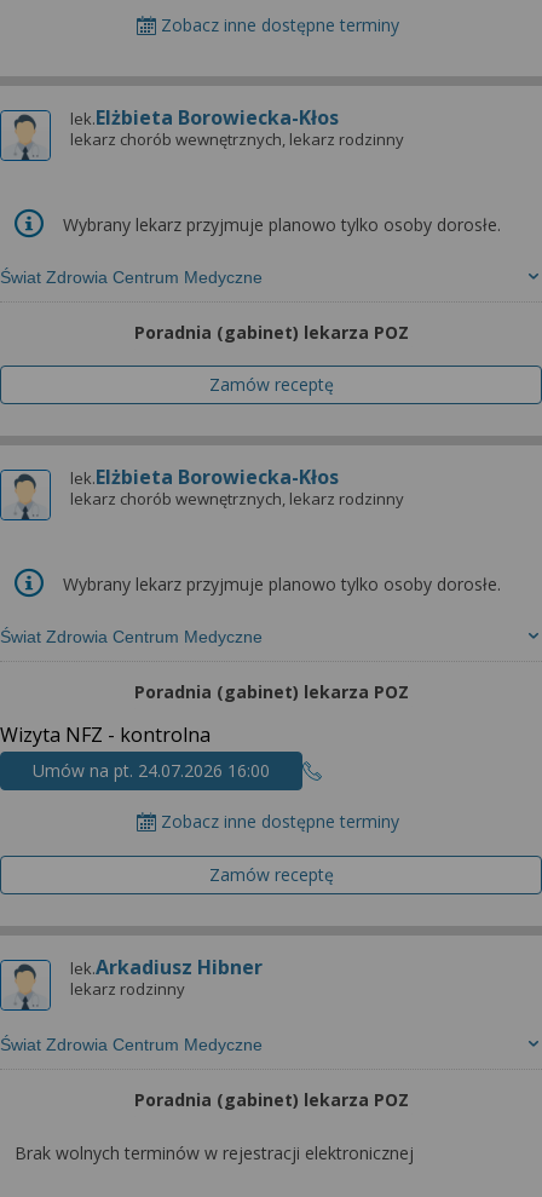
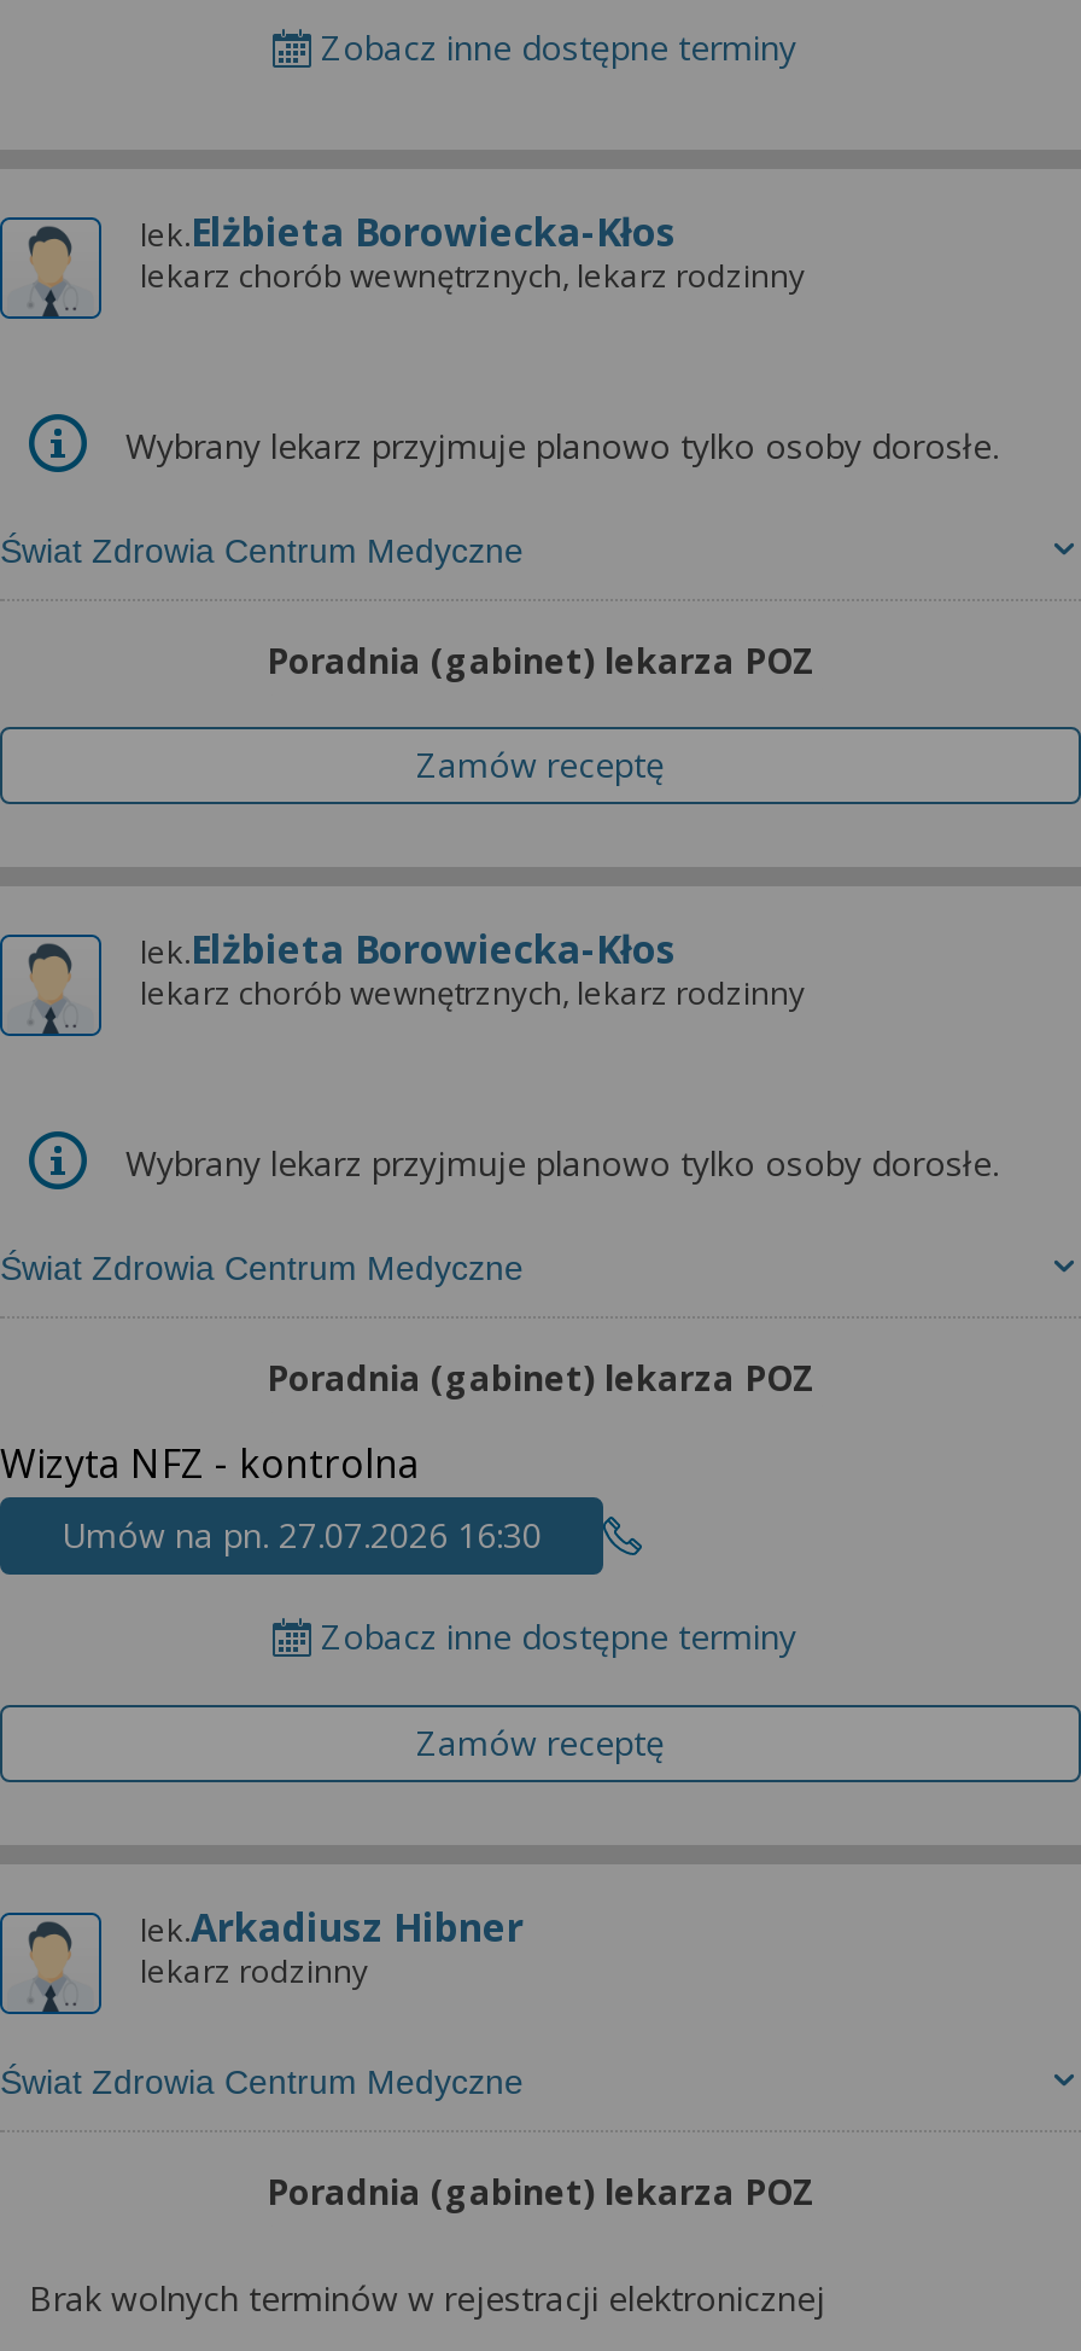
[33,759,270,782] Umów na pt. 24.07.2026 16:00 -> [62,1512,542,1558] Umów na pn. 27.07.2026 16:30

